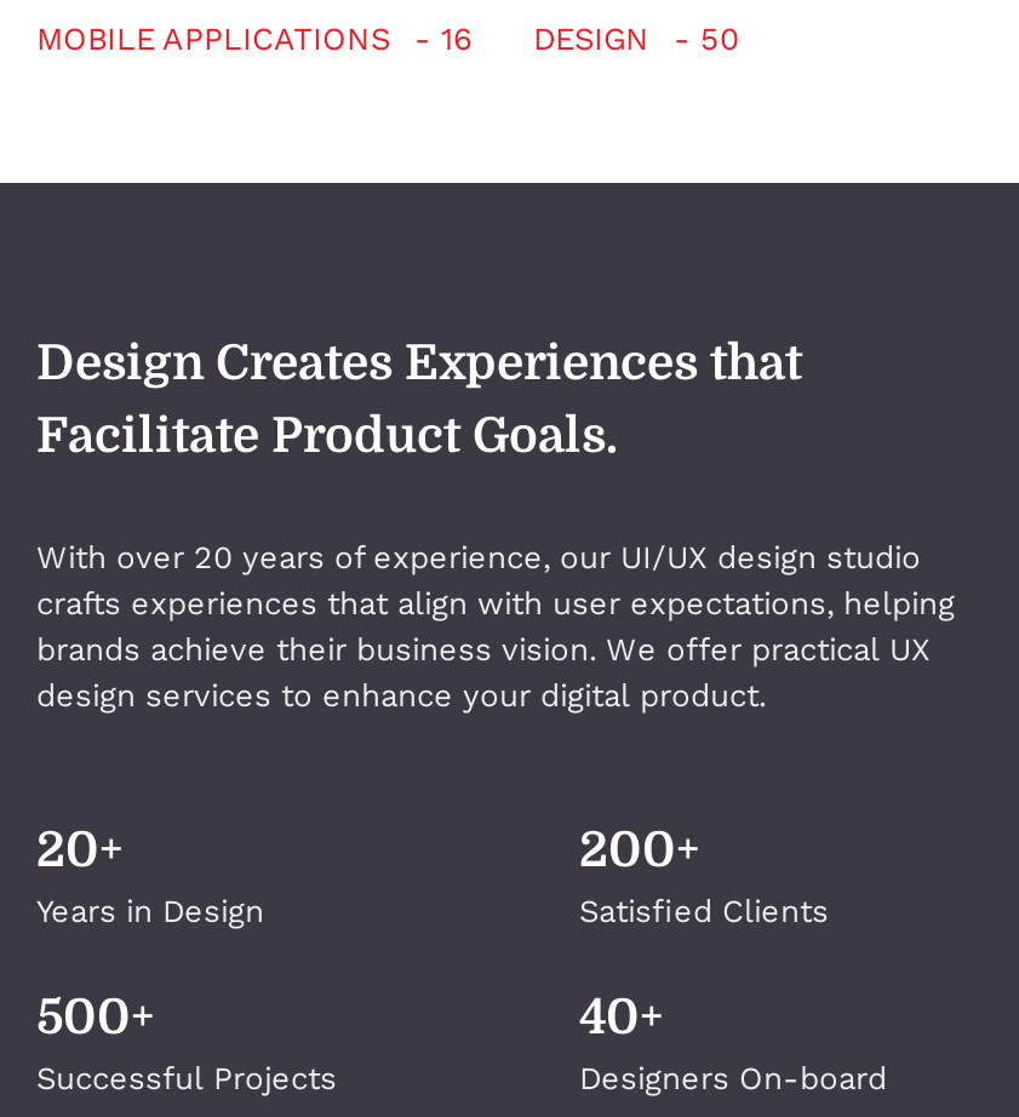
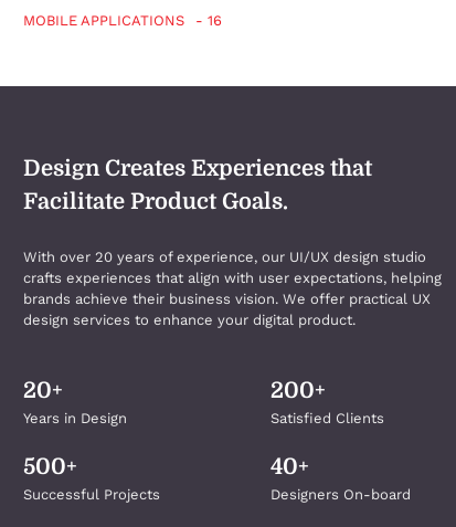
[533,21,739,57] DESIGN | - 50 -> none

